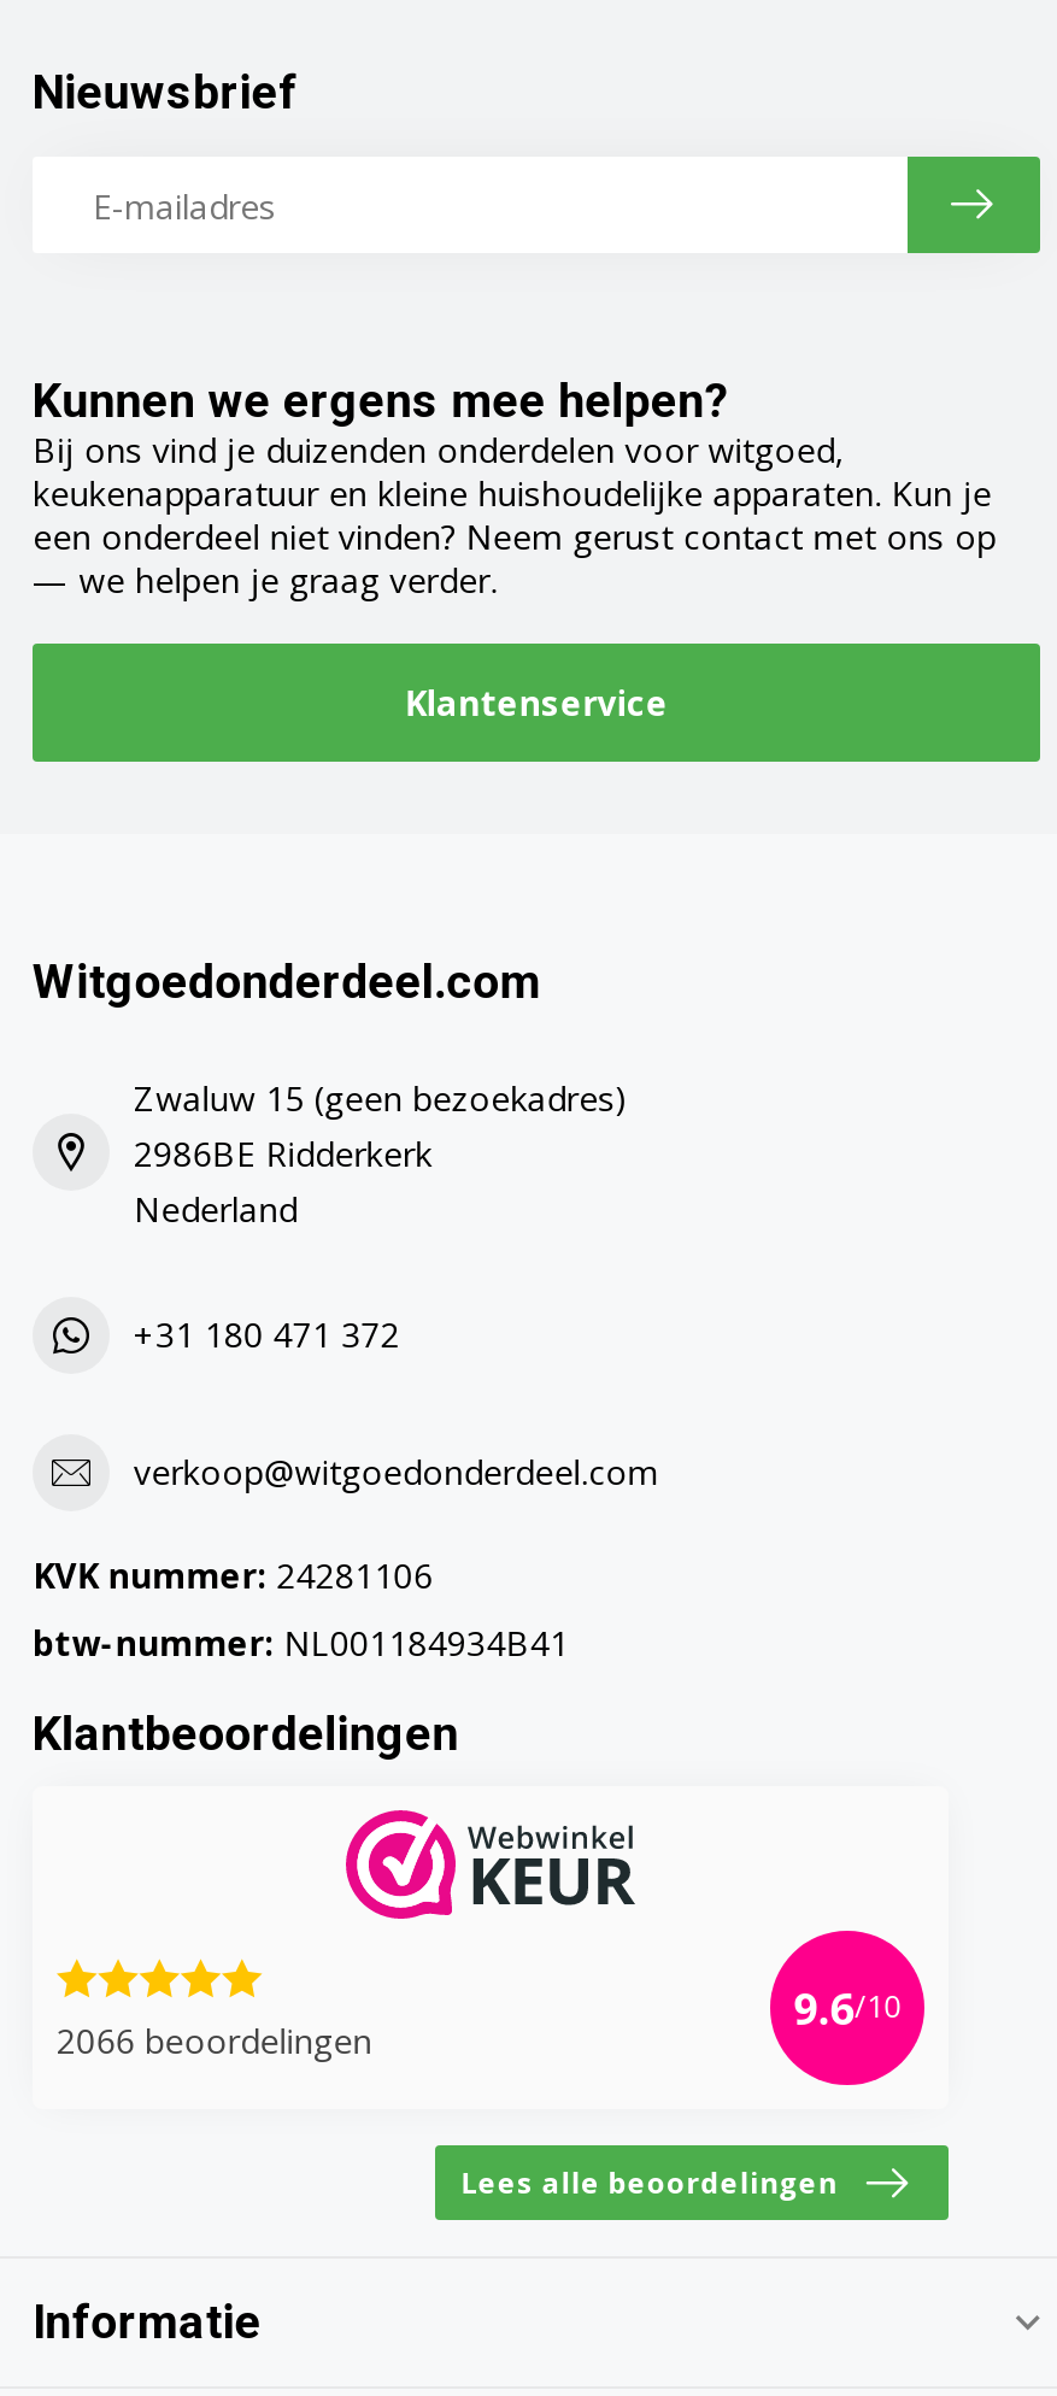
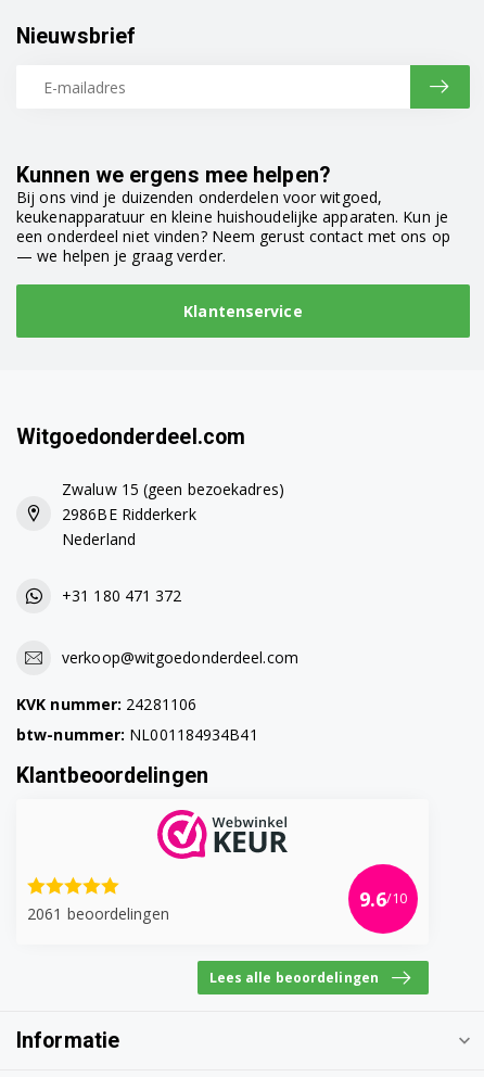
[57,2018,372,2064] 2066 beoordelingen -> [27,904,169,924] 2061 beoordelingen

